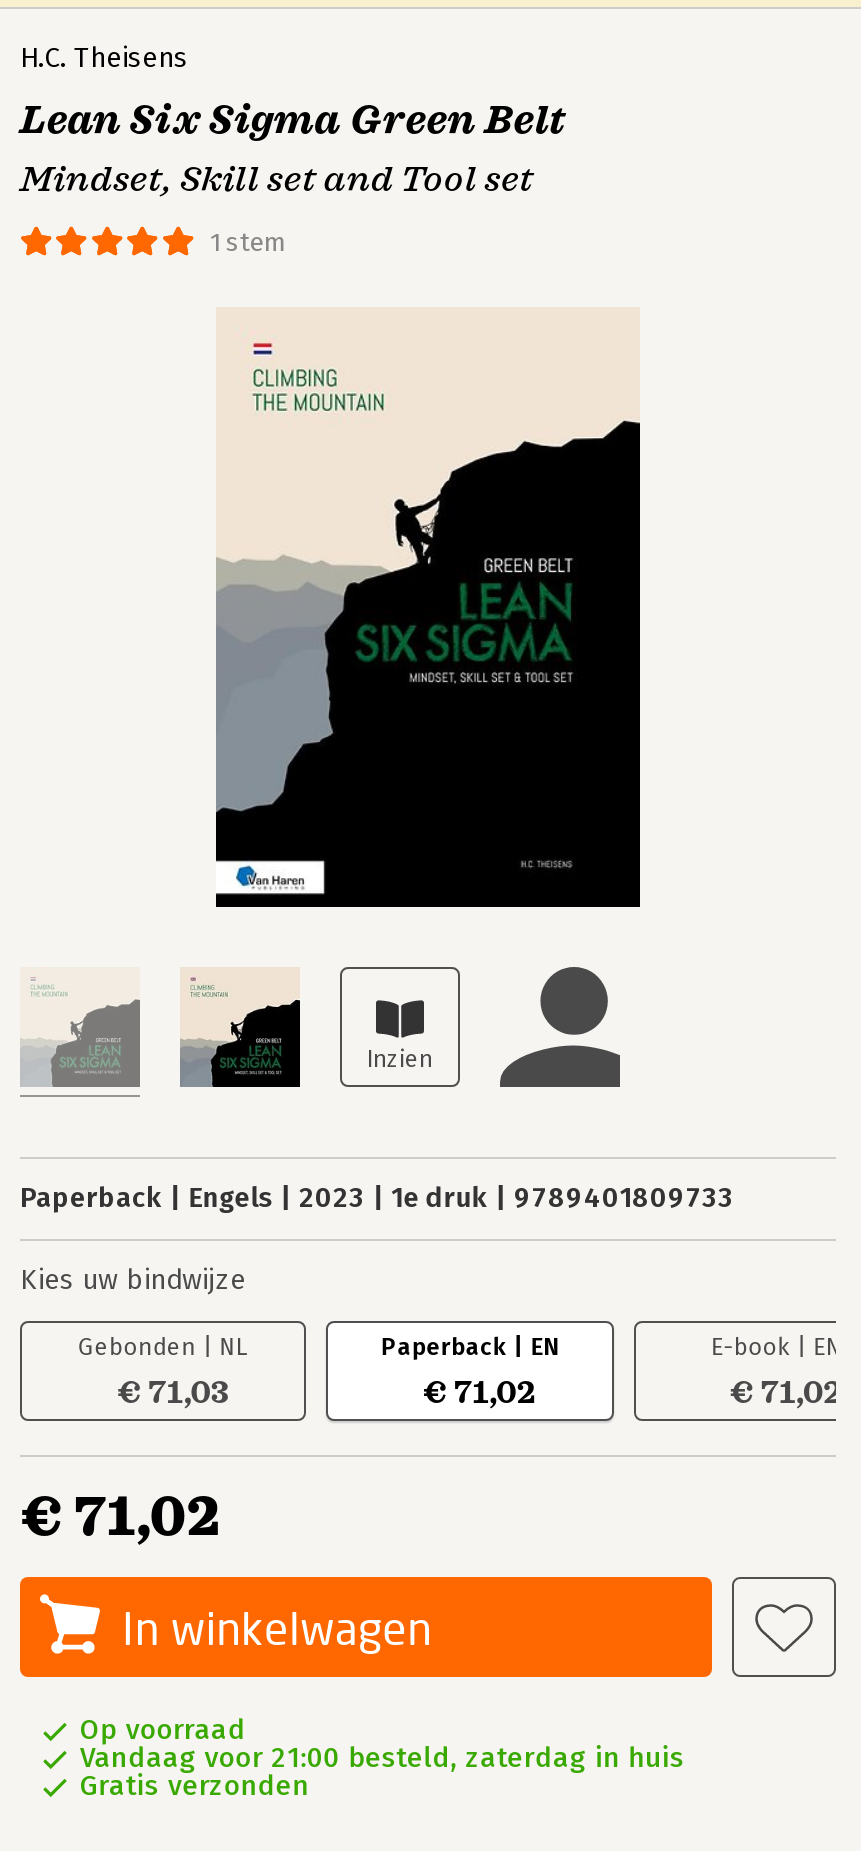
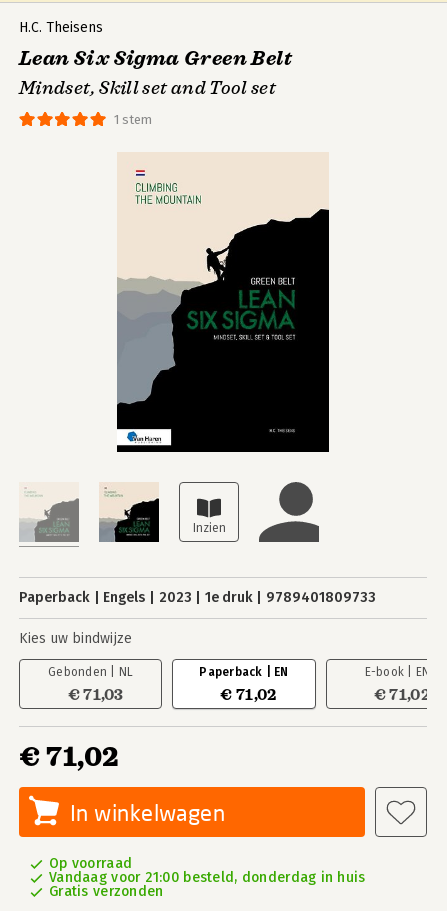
[80,1741,685,1775] Vandaag voor 21:00 besteld, zaterdag in huis -> [49,869,366,886] Vandaag voor 21:00 besteld, donderdag in huis

